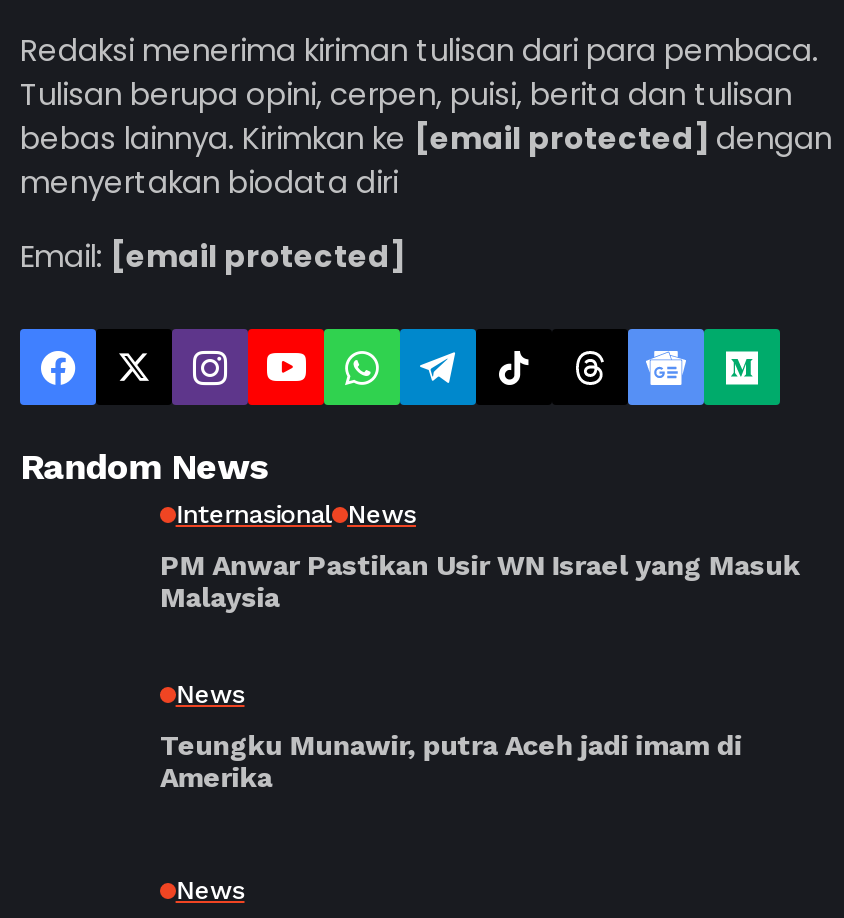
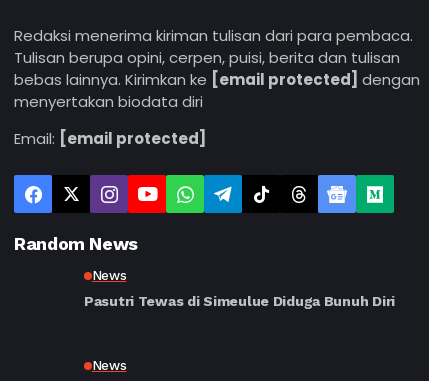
[160,499,800,613] Internasional News | PM Anwar Pastikan Usir WN Israel yang Masuk | Malaysia -> none
[160,729,742,793] Teungku Munawir, putra Aceh jadi imam di | Amerika -> [84,293,395,309] Pasutri Tewas di Simeulue Diduga Bunuh Diri

